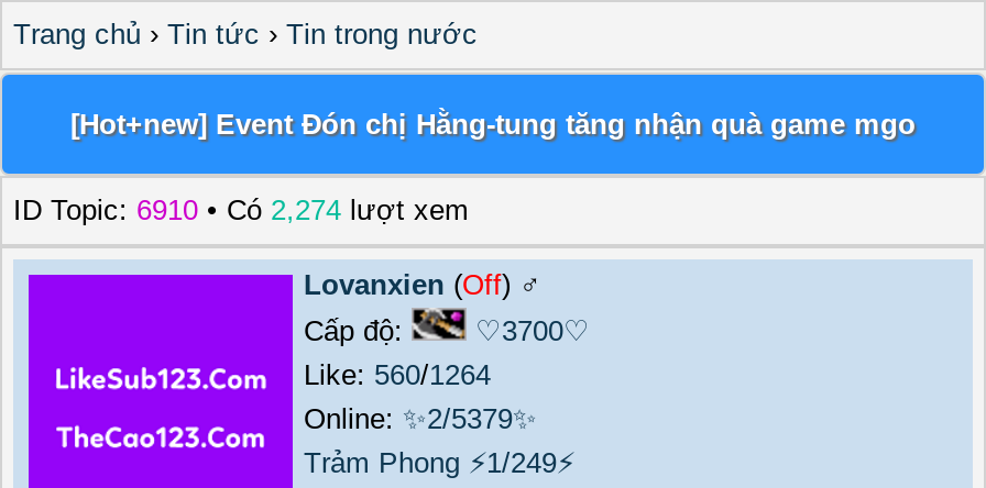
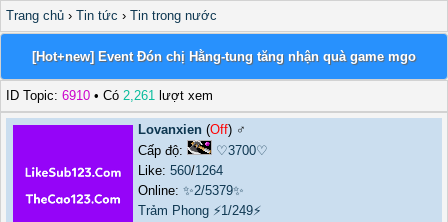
[13,194,469,227] ID Topic: 6910 • Có 2,274 lượt xem -> [6,88,213,103] ID Topic: 6910 • Có 2,261 lượt xem

